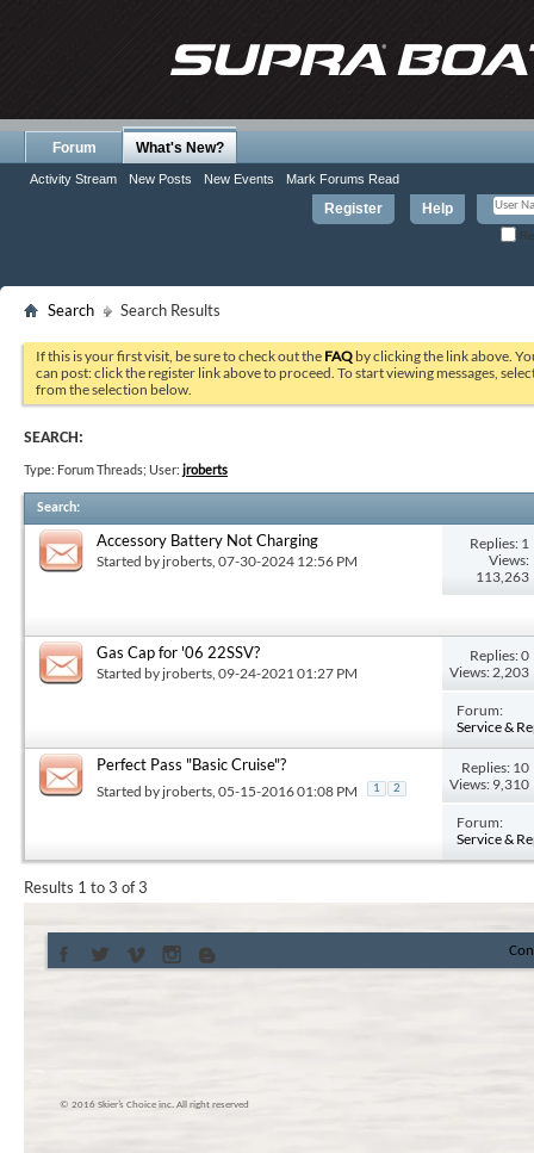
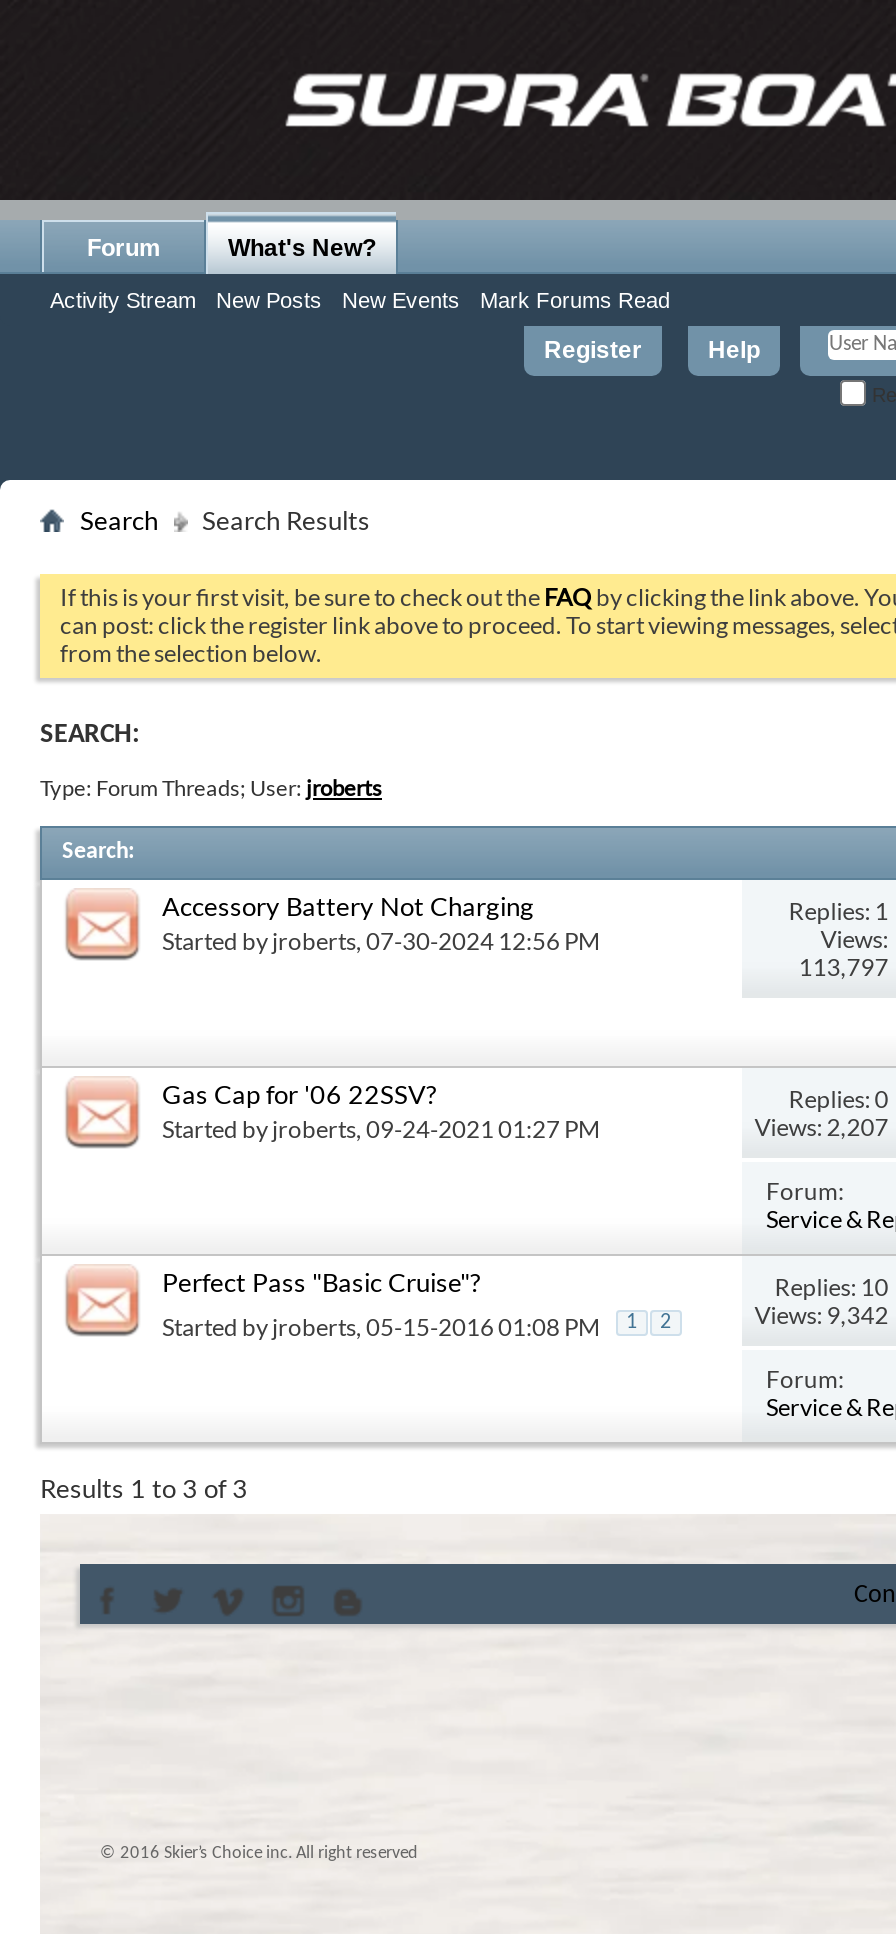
[476,567,529,585] 113,263 -> [798,951,888,981] 113,797
[450,663,529,680] Views: 2,203 -> [754,1111,888,1141] Views: 2,207
[450,775,529,793] Views: 9,310 -> [754,1299,888,1329] Views: 9,342

